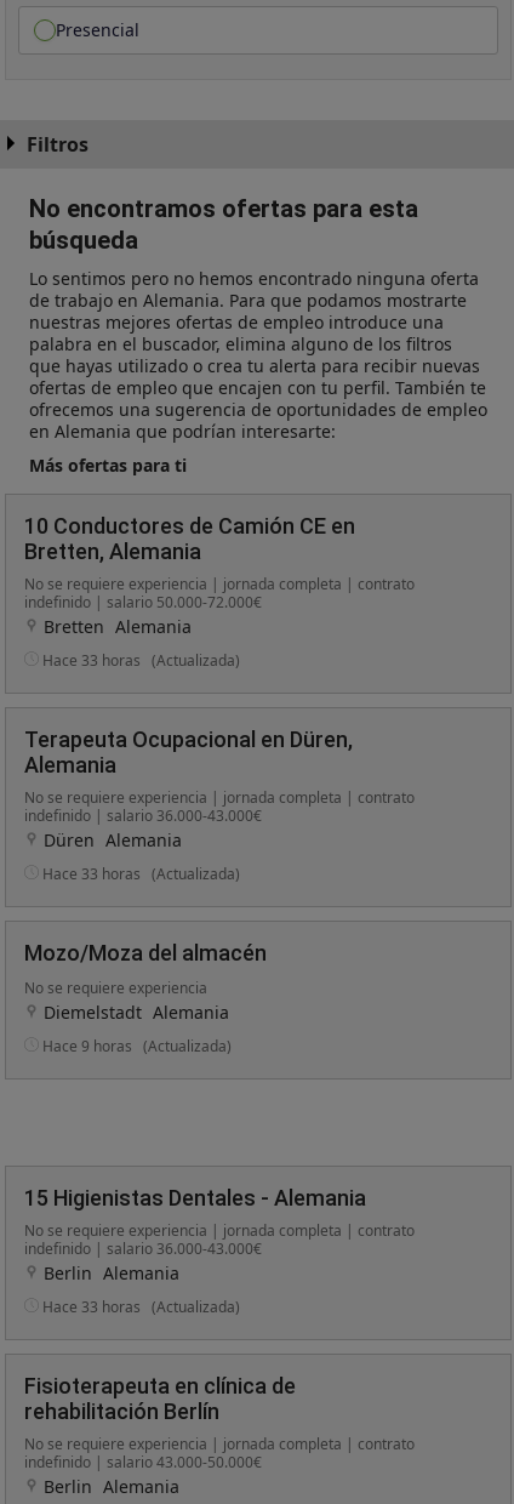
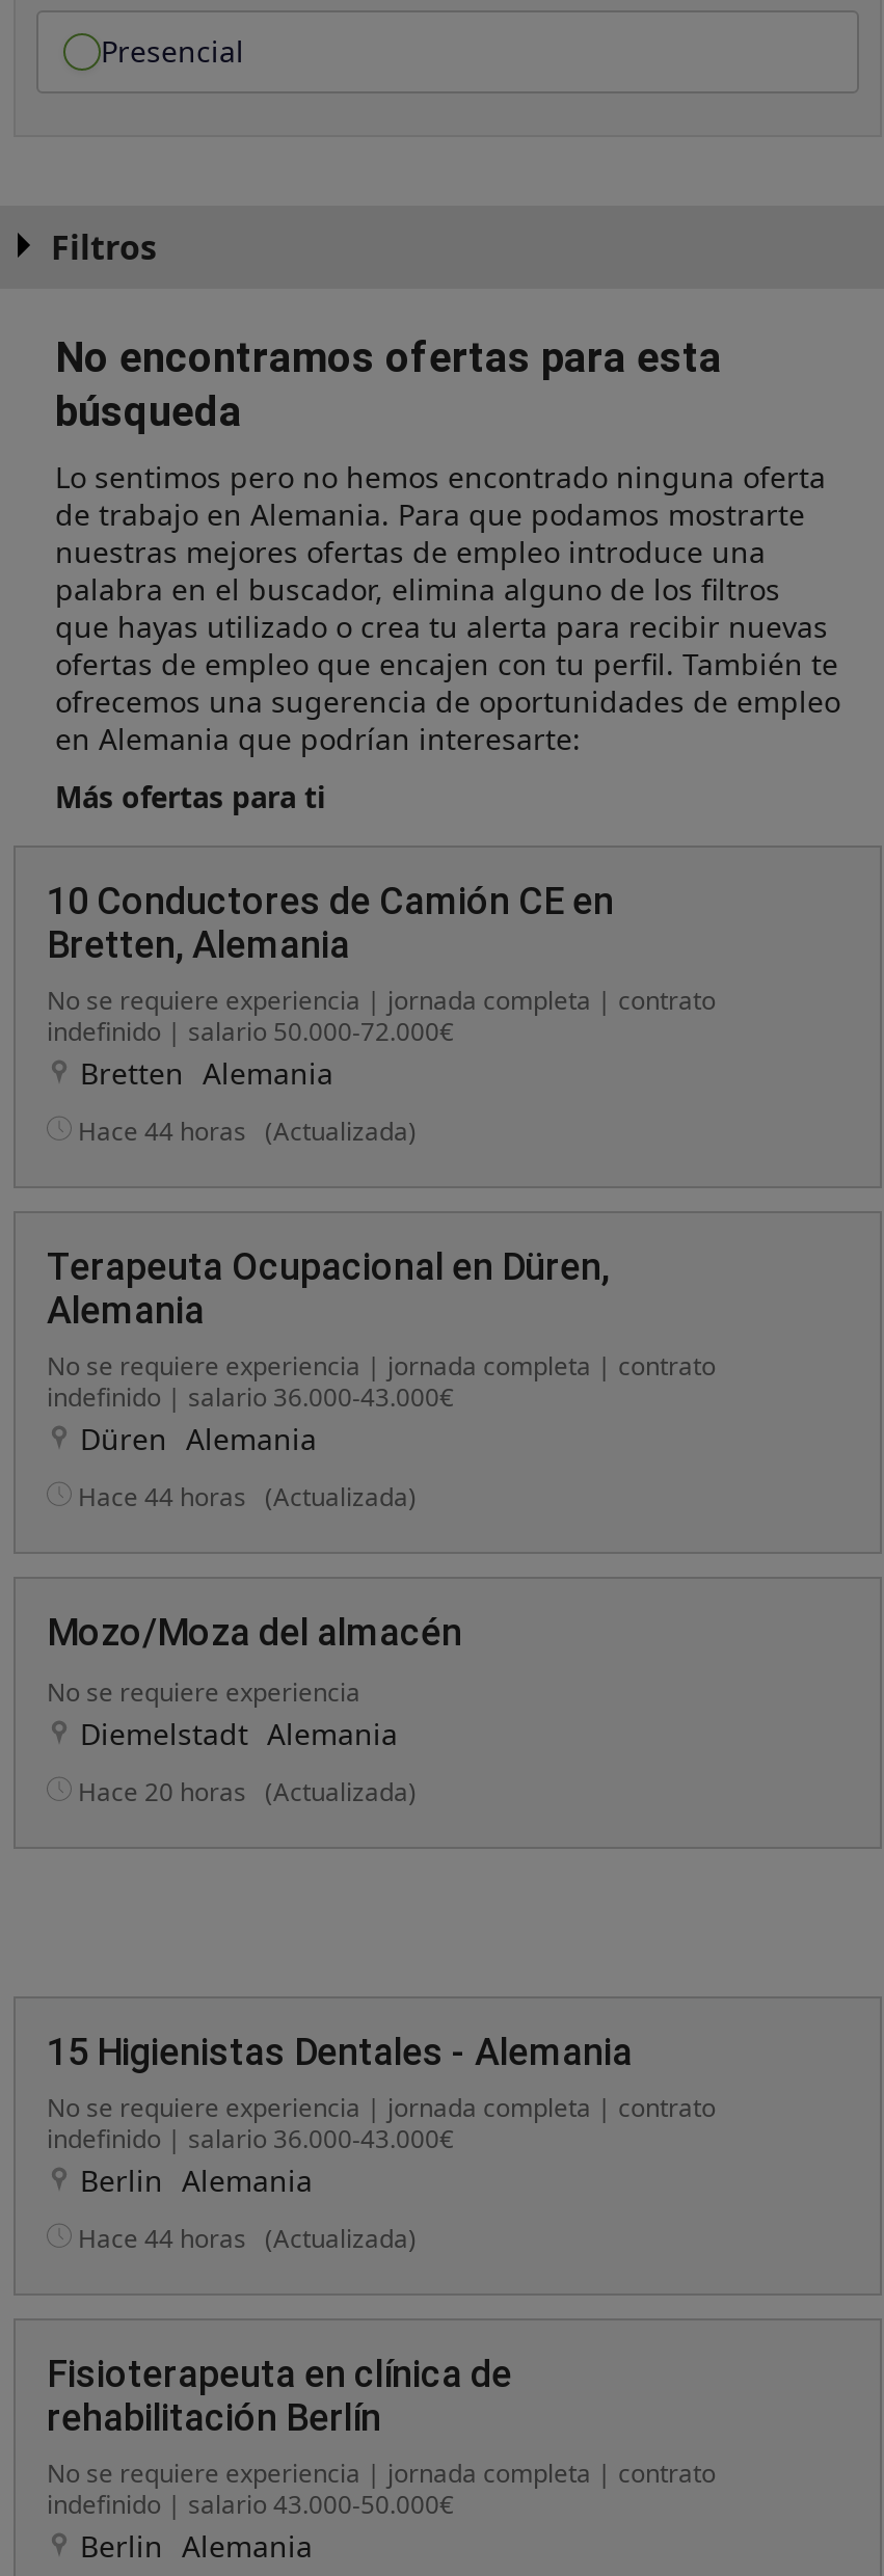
[42,650,240,671] Hace 33 horas (Actualizada) -> [78,1113,417,1149] Hace 44 horas (Actualizada)
[42,864,240,884] Hace 33 horas (Actualizada) -> [78,1479,417,1514] Hace 44 horas (Actualizada)
[42,1036,232,1056] Hace 9 horas (Actualizada) -> [78,1774,417,1809] Hace 20 horas (Actualizada)
[42,1297,240,1317] Hace 33 horas (Actualizada) -> [78,2221,417,2256] Hace 44 horas (Actualizada)

